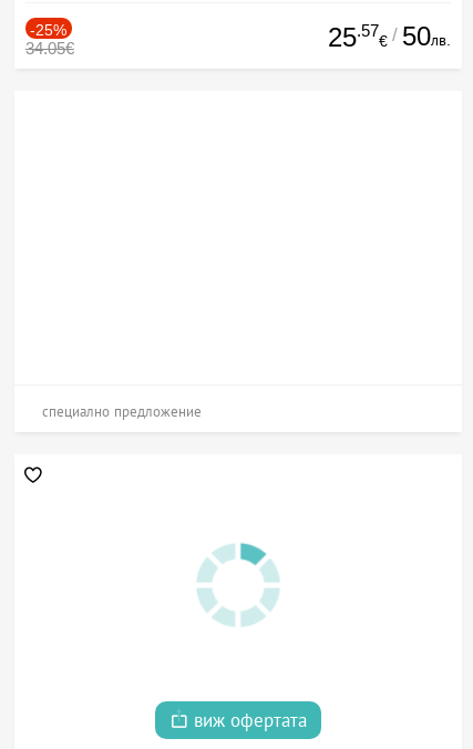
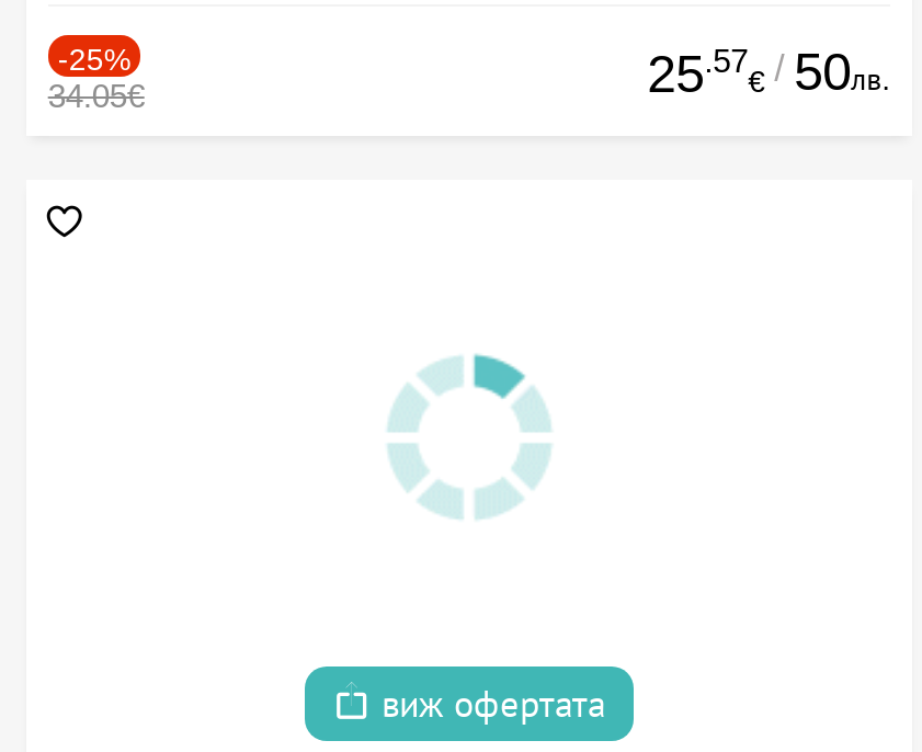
[42,404,202,420] специално предложение -> none

